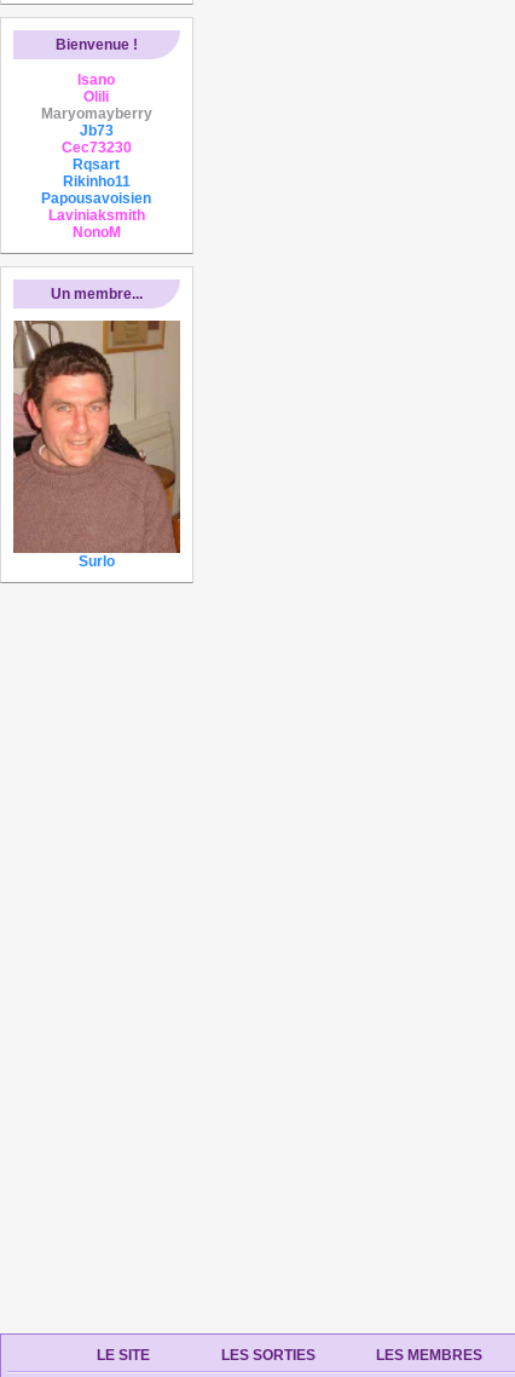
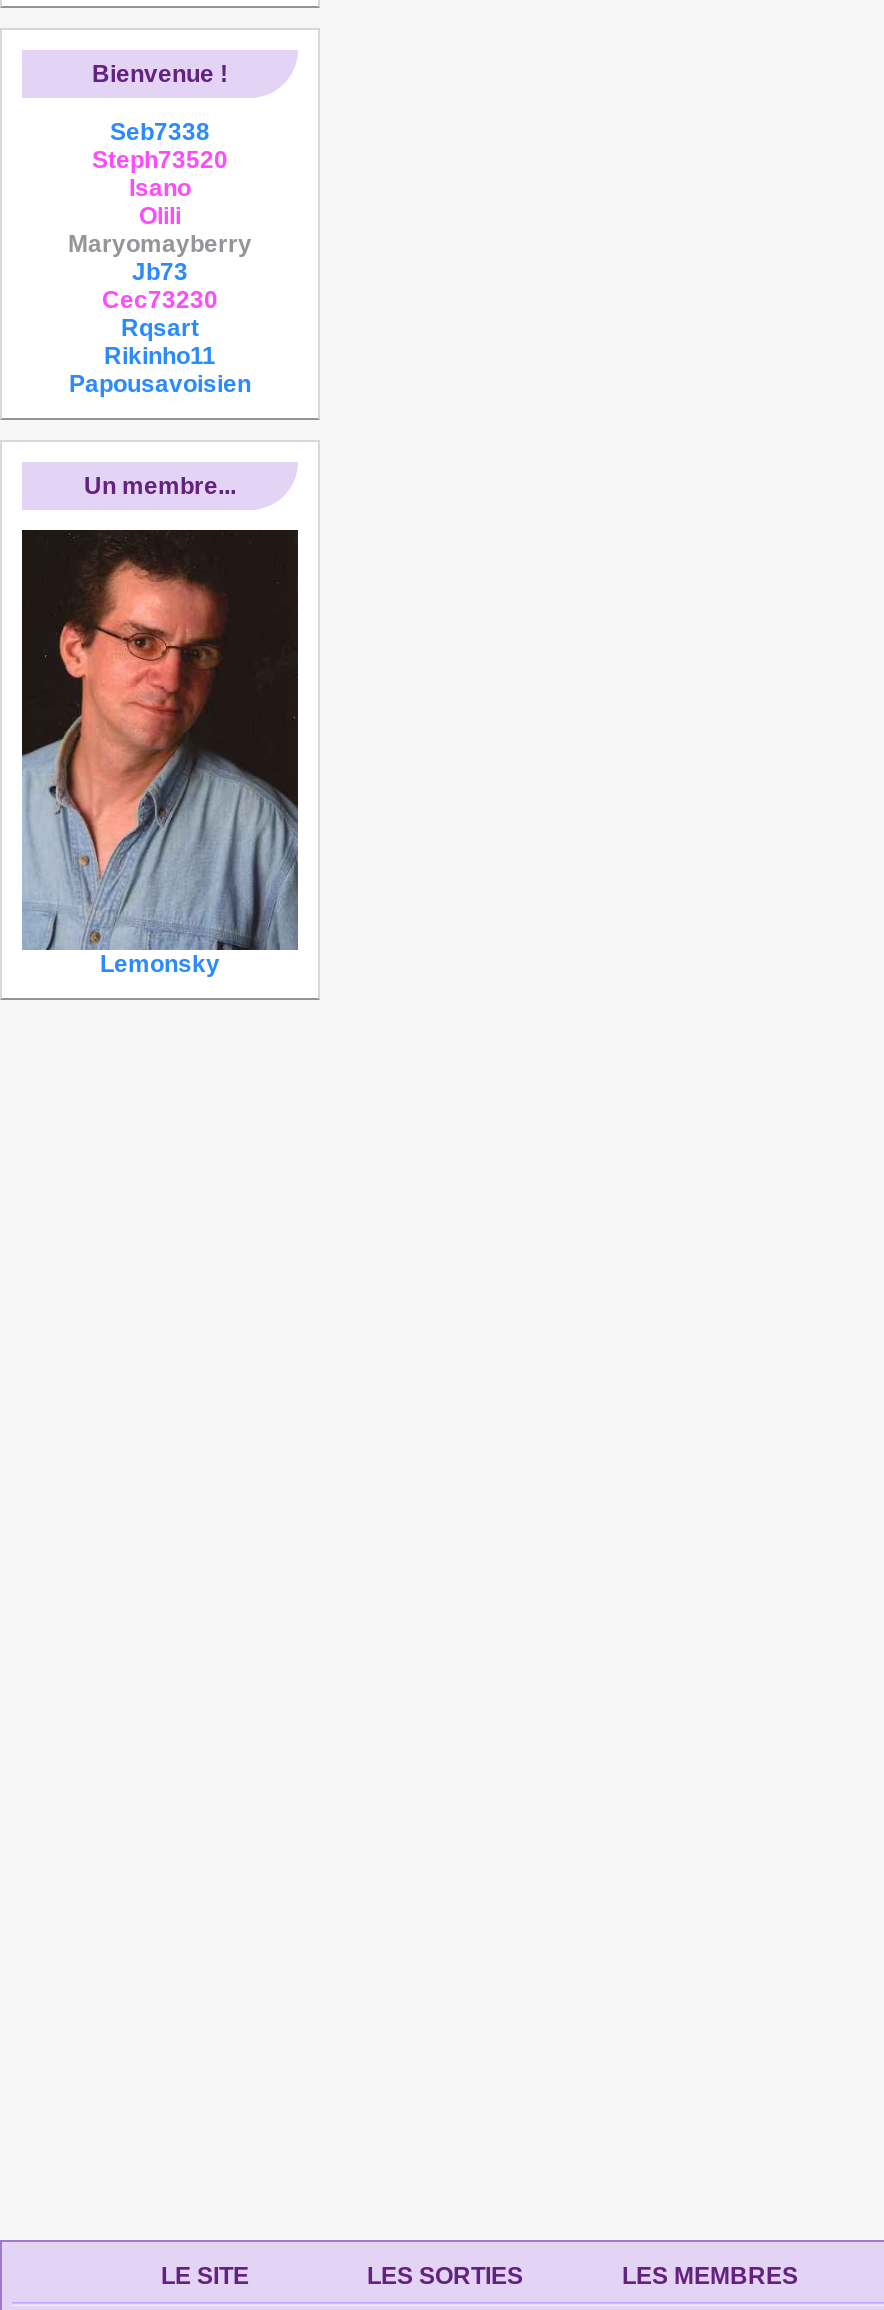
none -> [92,118,228,174] Seb7338 | Steph73520
[48,207,145,241] Laviniaksmith | NonoM -> none
[12,319,181,570] [image] | Surlo -> [20,528,300,977] [image] | Lemonsky

